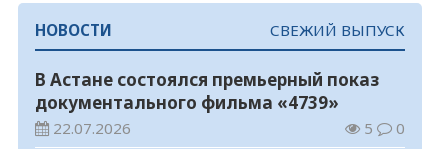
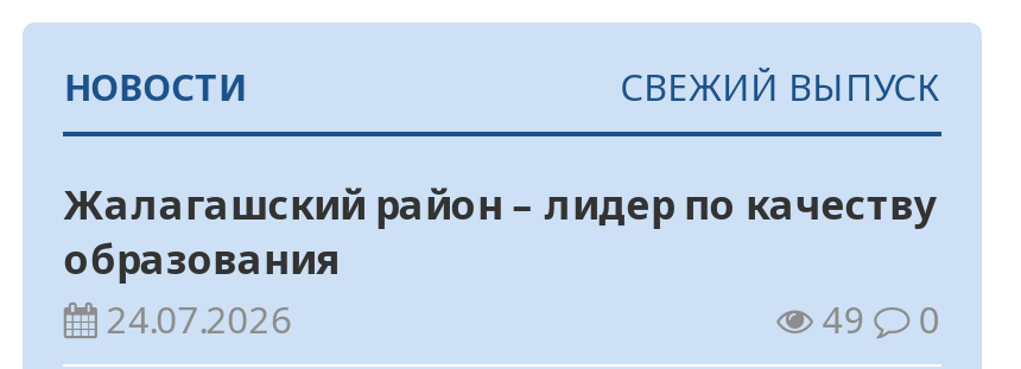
[35,68,379,138] В Астане состоялся премьерный показ | документального фильма «4739» | 22.07.2026 | 5 -> [64,176,938,344] Жалагашский район – лидер по качеству | образования | 24.07.2026 | 49

